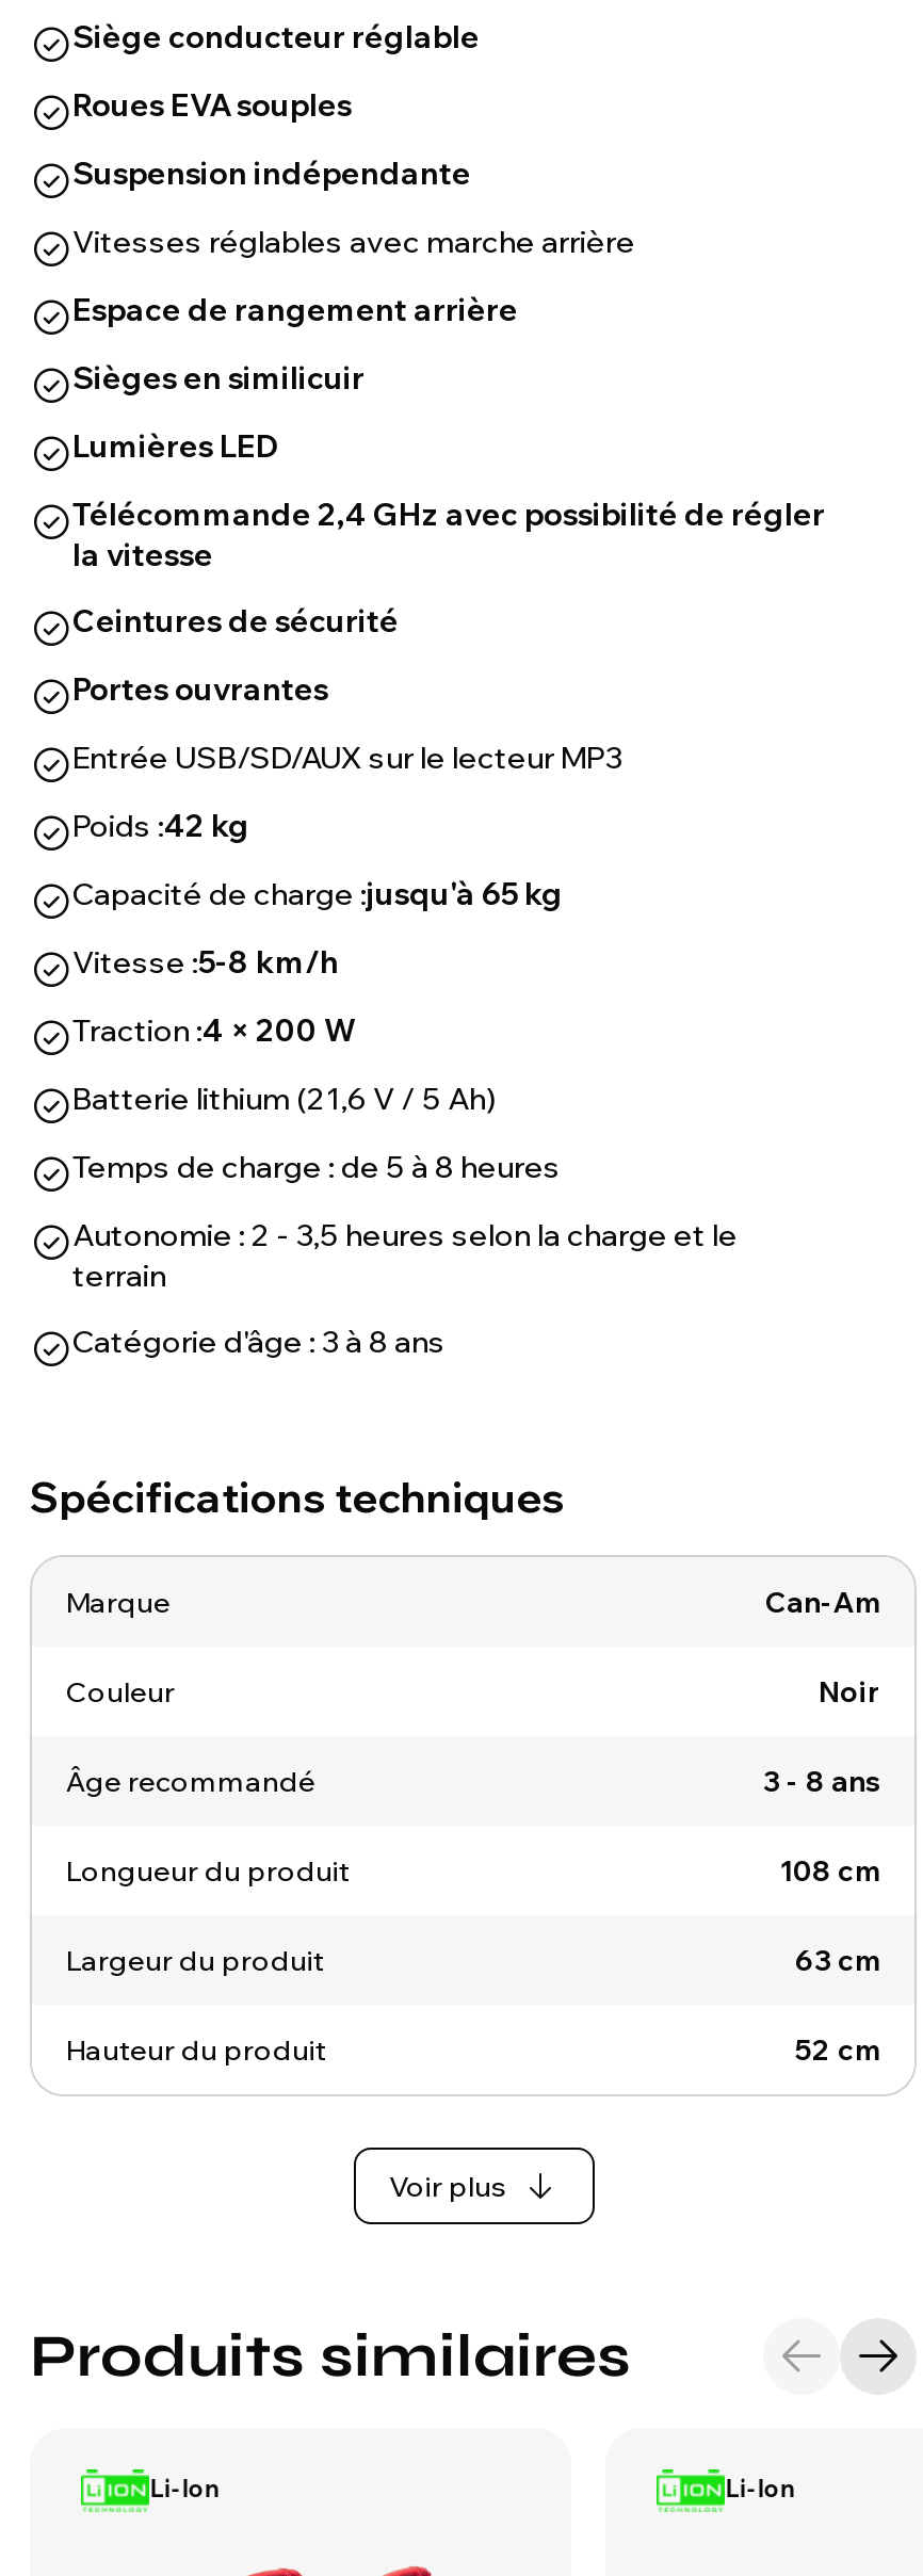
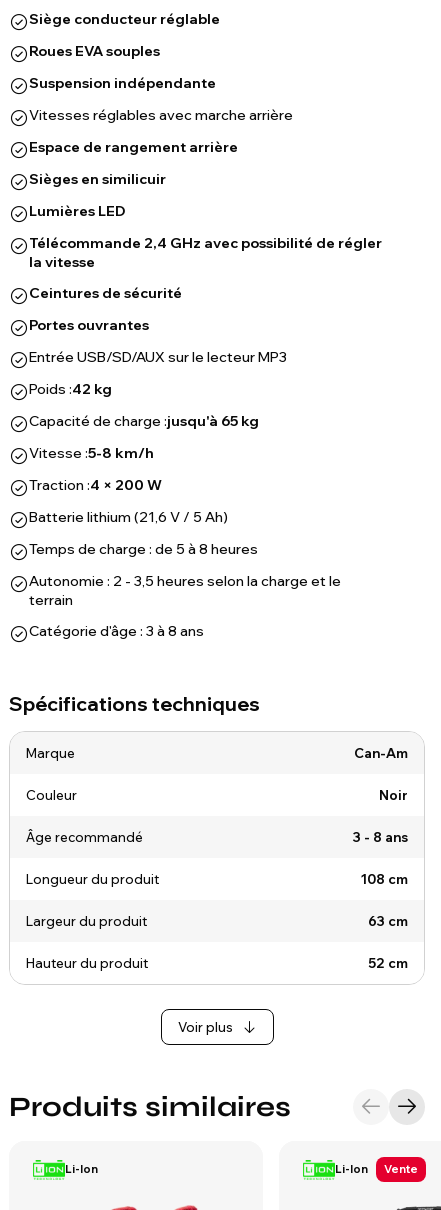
none -> [384,1162,418,1176] Vente

